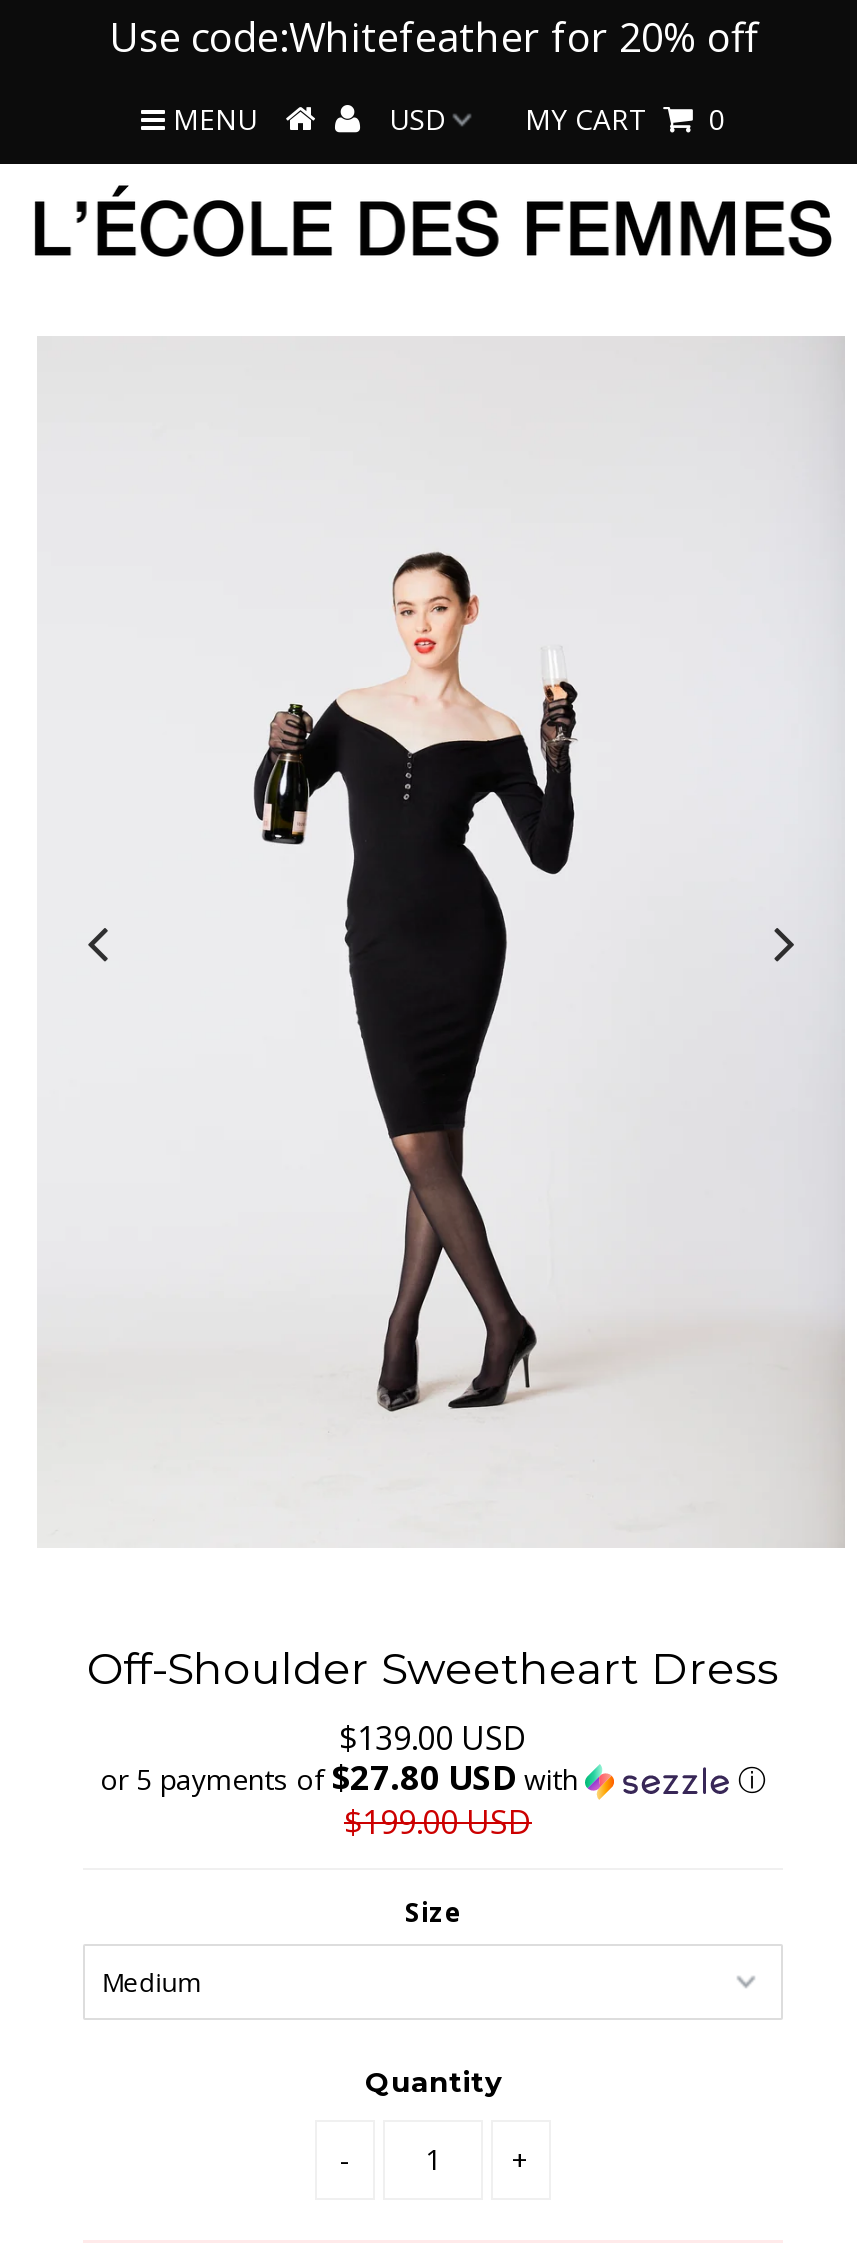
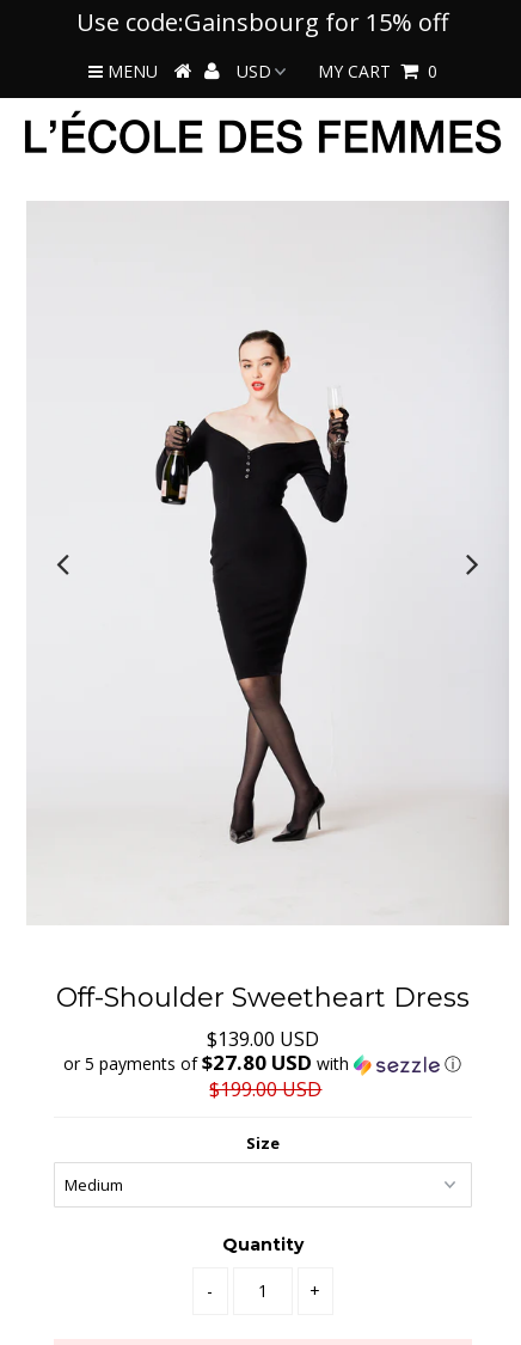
[109,10,757,64] Use code:Whitefeather for 20% off -> [77,6,449,38] Use code:Gainsbourg for 15% off

